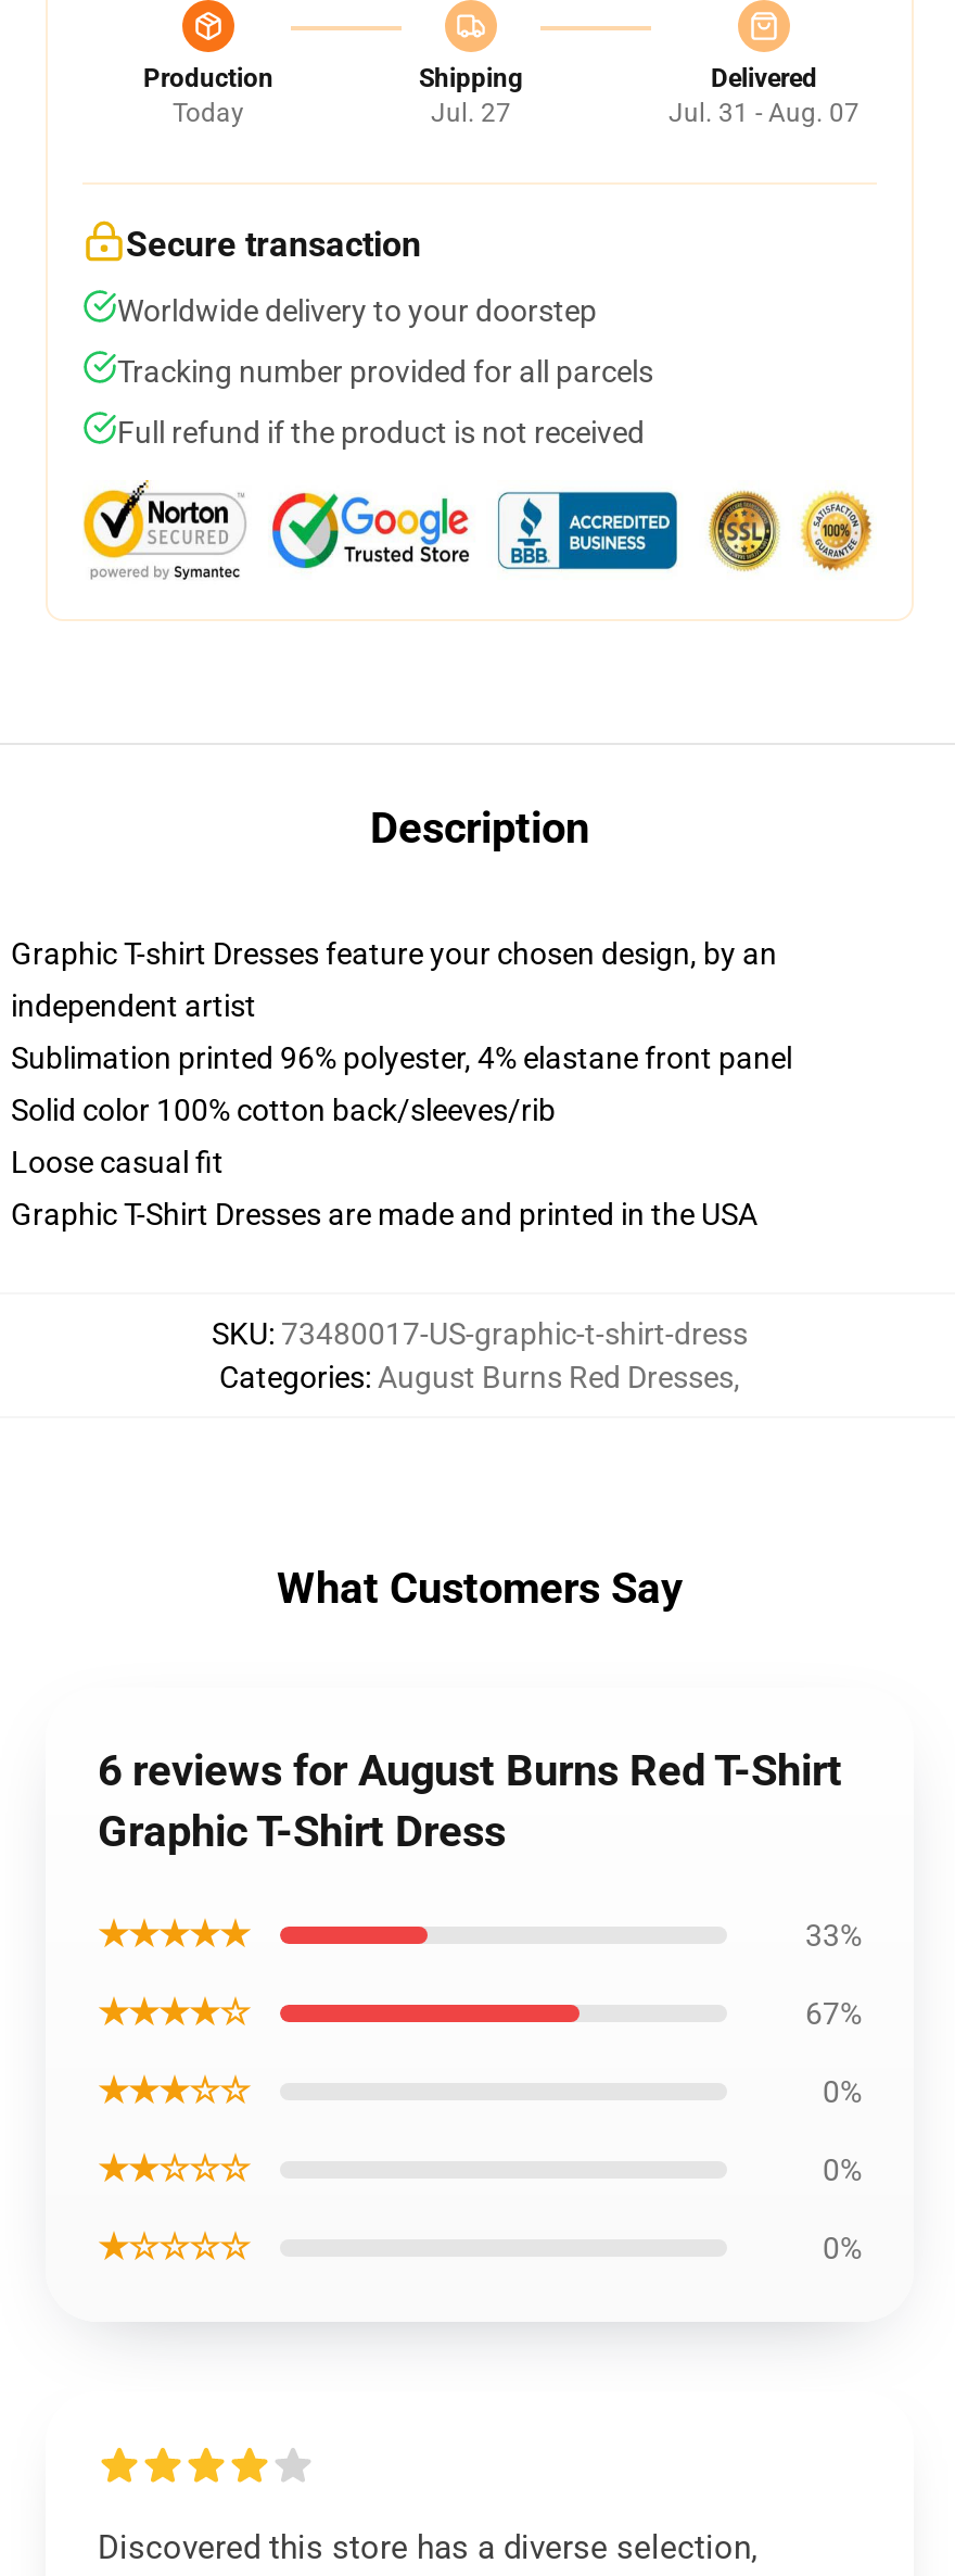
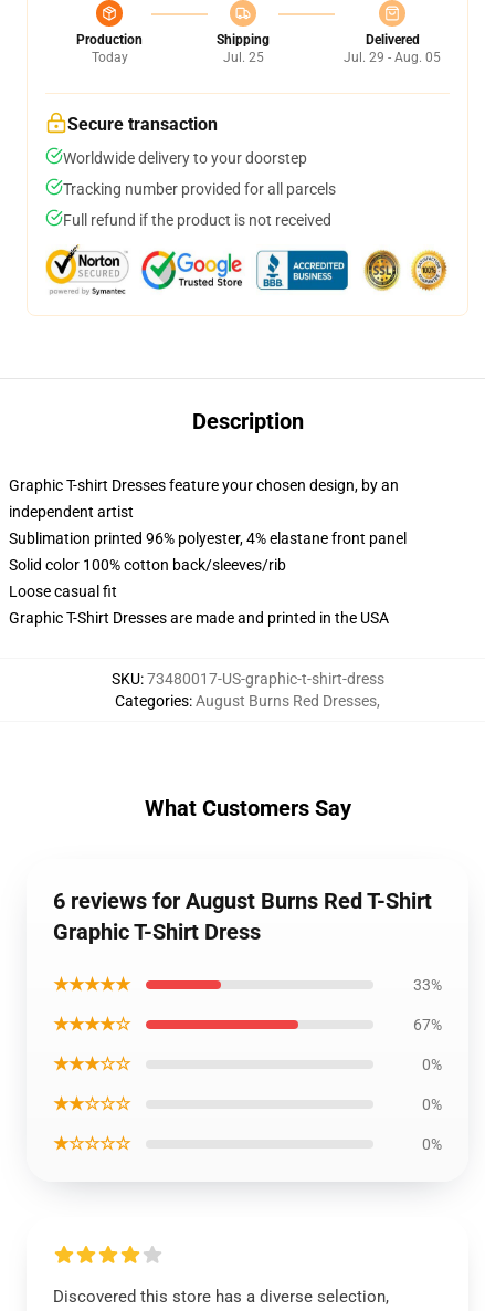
[431,98,511,128] Jul. 27 -> [223,50,263,65] Jul. 25
[668,98,859,128] Jul. 31 - Aug. 07 -> [344,50,441,65] Jul. 29 - Aug. 05

